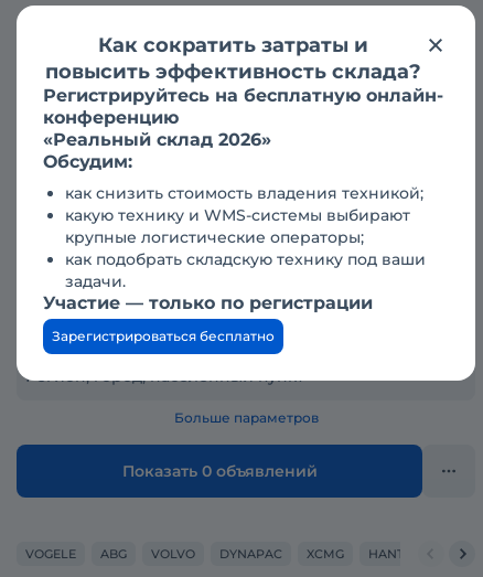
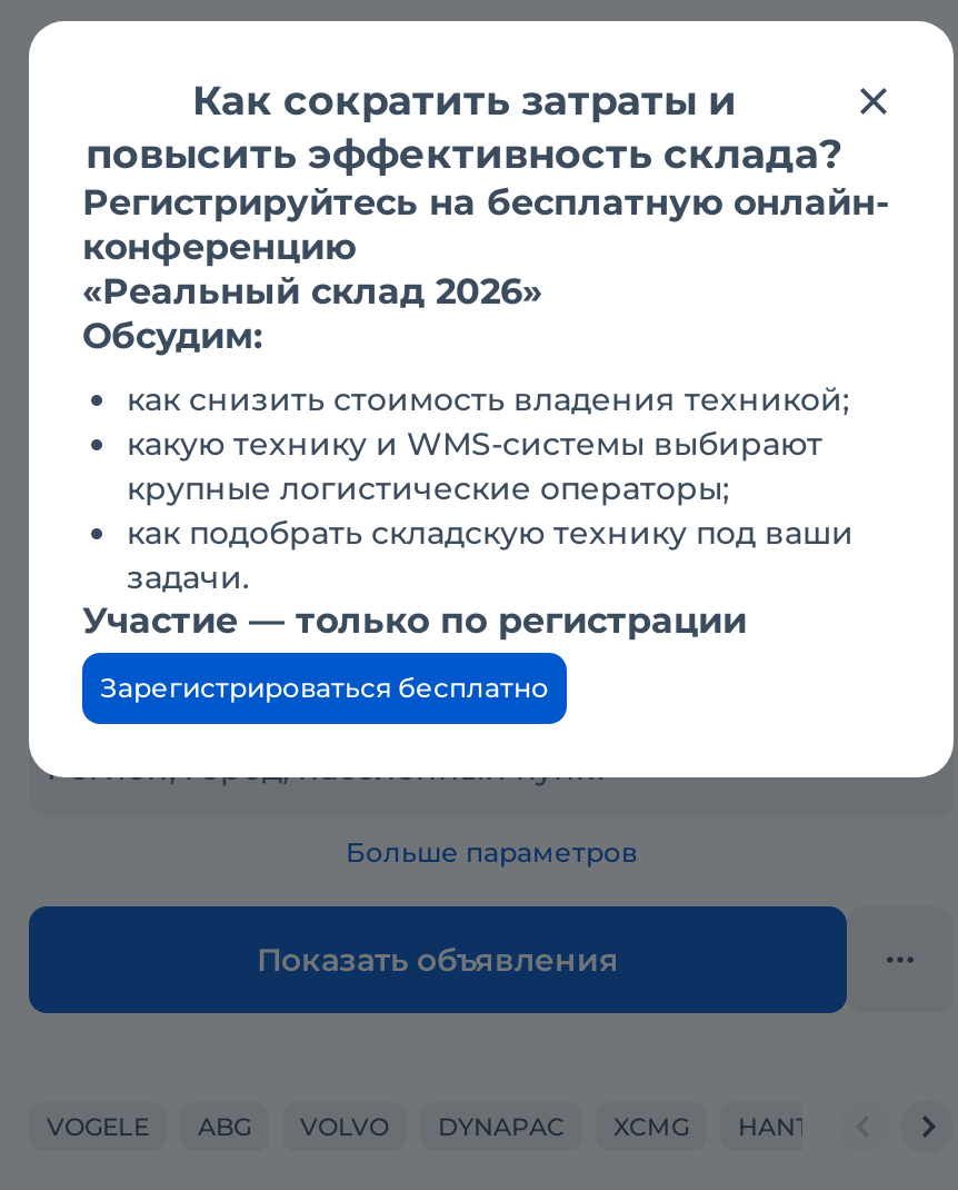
[122,461,317,481] Показать 0 объявлений -> [257,940,619,980] Показать объявления

